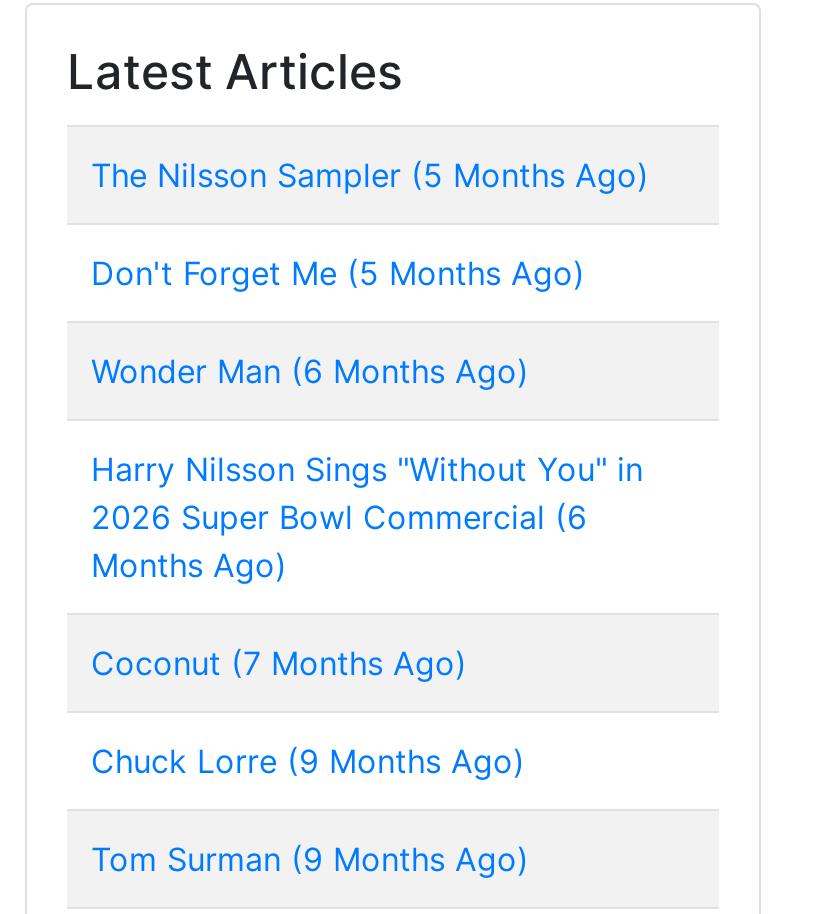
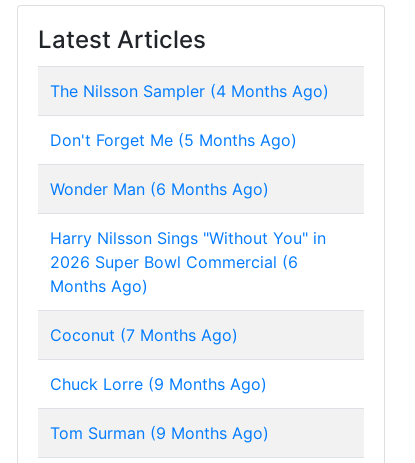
[91,155,649,195] The Nilsson Sampler (5 Months Ago) -> [50,81,329,101] The Nilsson Sampler (4 Months Ago)

